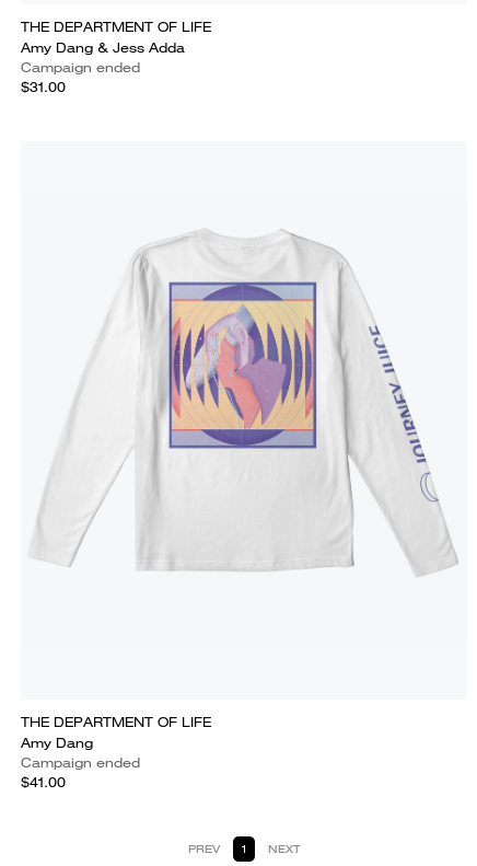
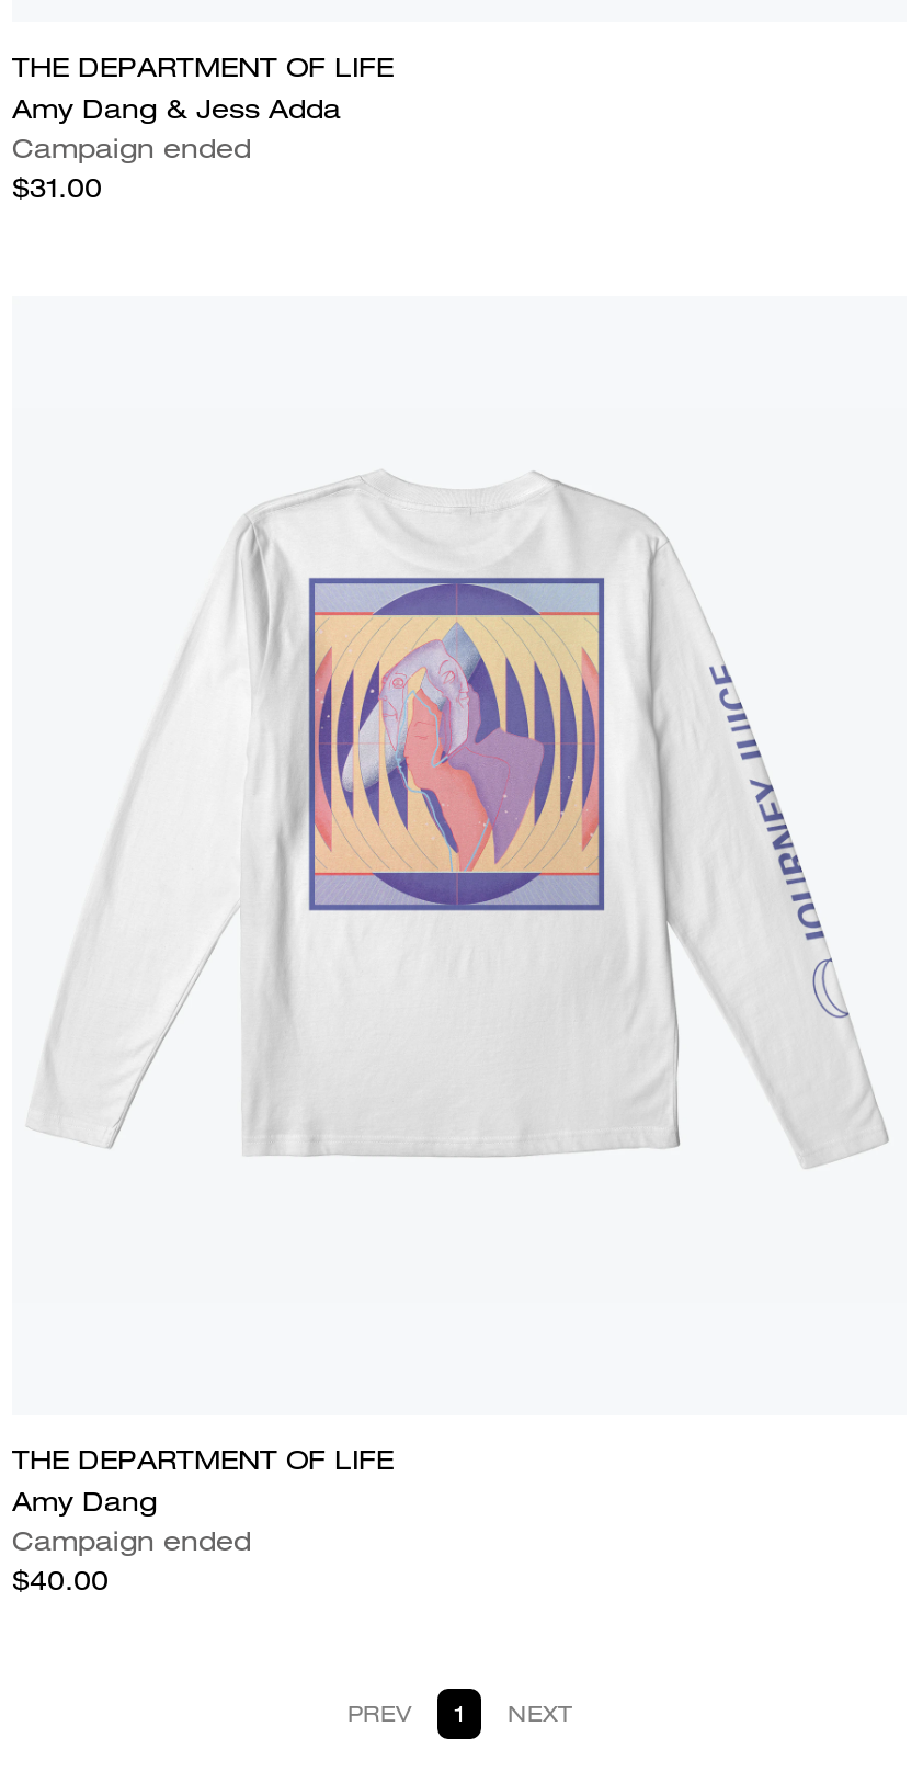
[21,773,66,792] $41.00 -> [12,1561,109,1599] $40.00

